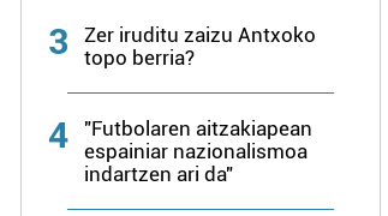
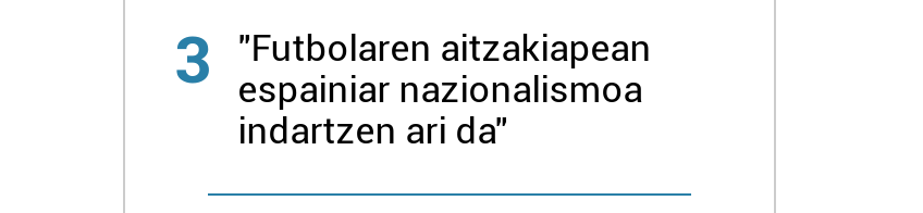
[48,23,316,156] Zer iruditu zaizu Antxoko | topo berria? | 4 -> none

